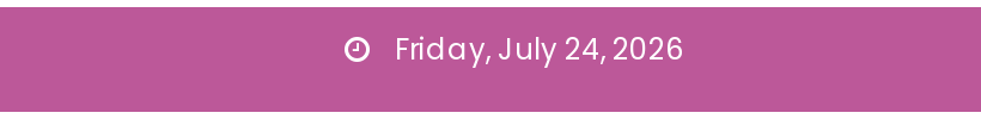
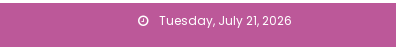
[388,29,684,69] Friday, July 24, 2026 -> [156,12,292,29] Tuesday, July 21, 2026

